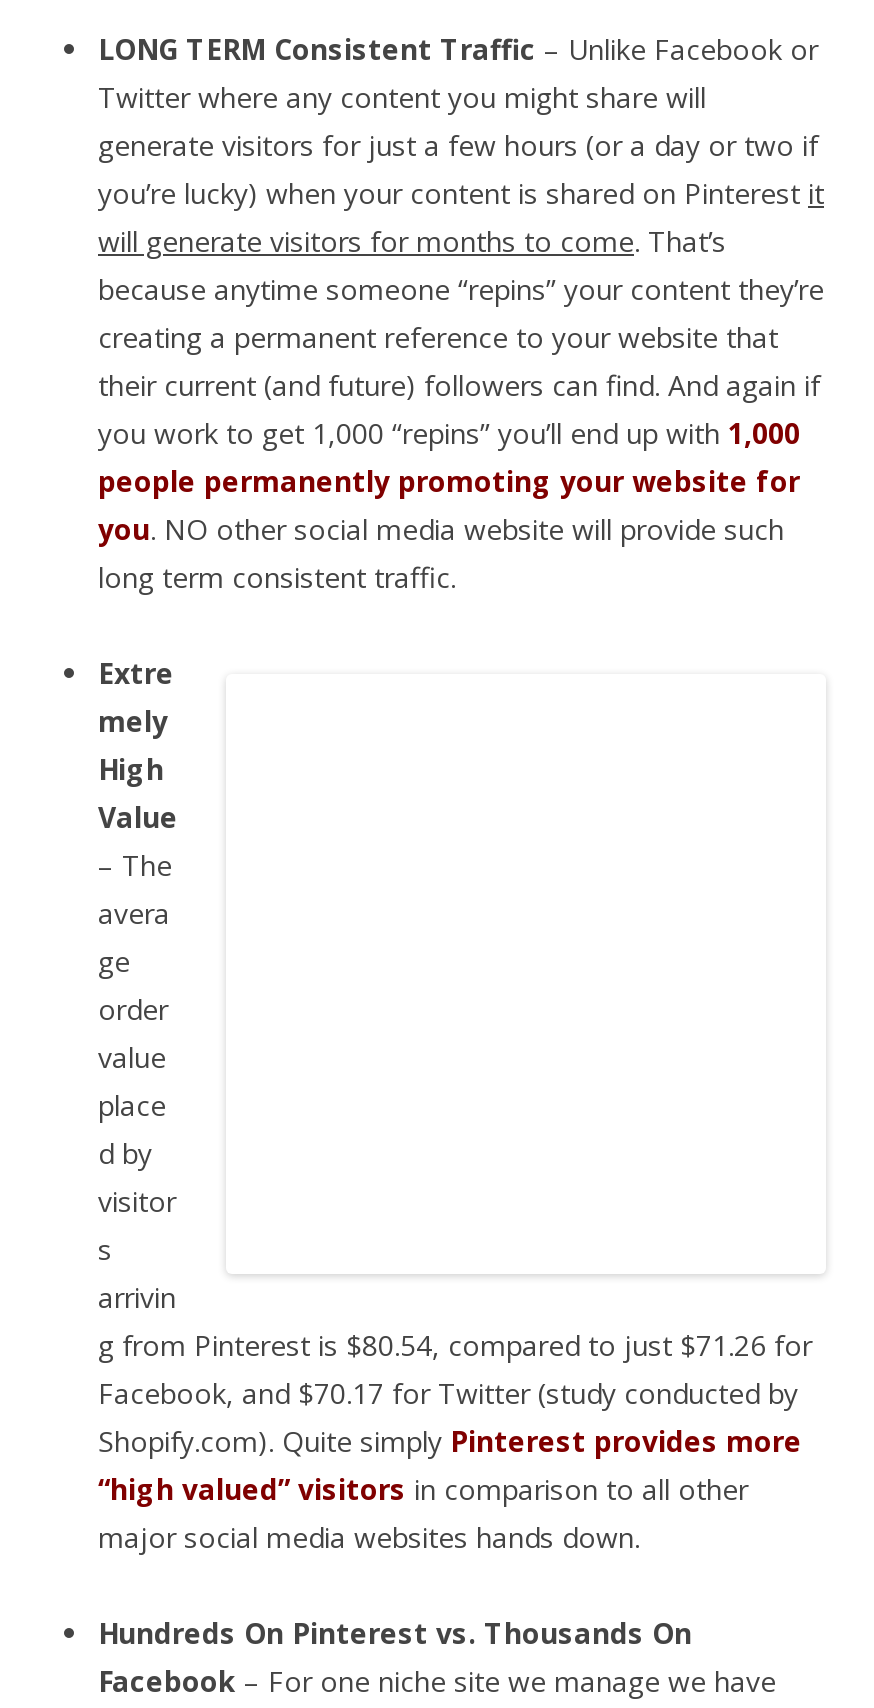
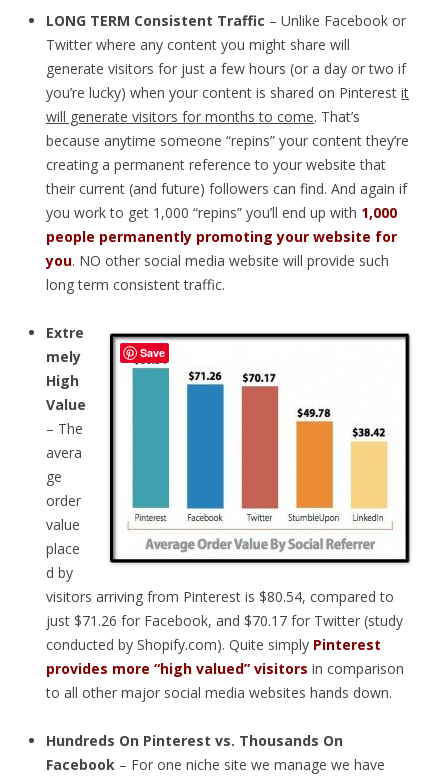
none -> [109,332,411,565] [image] | Save

